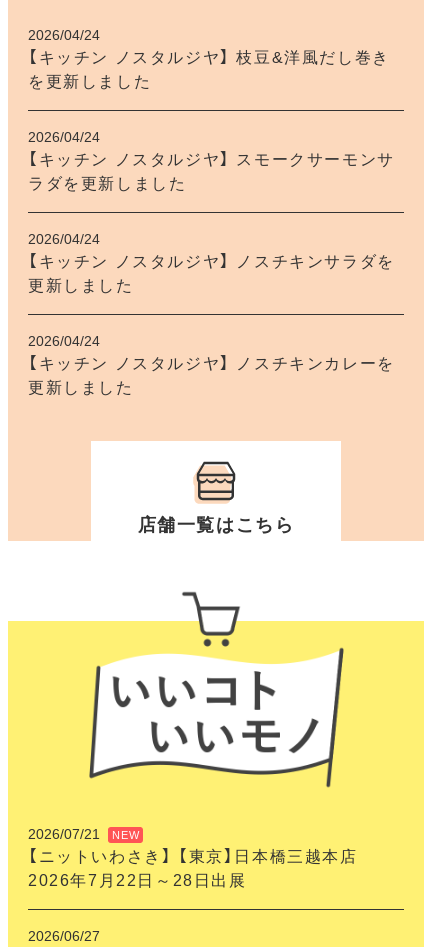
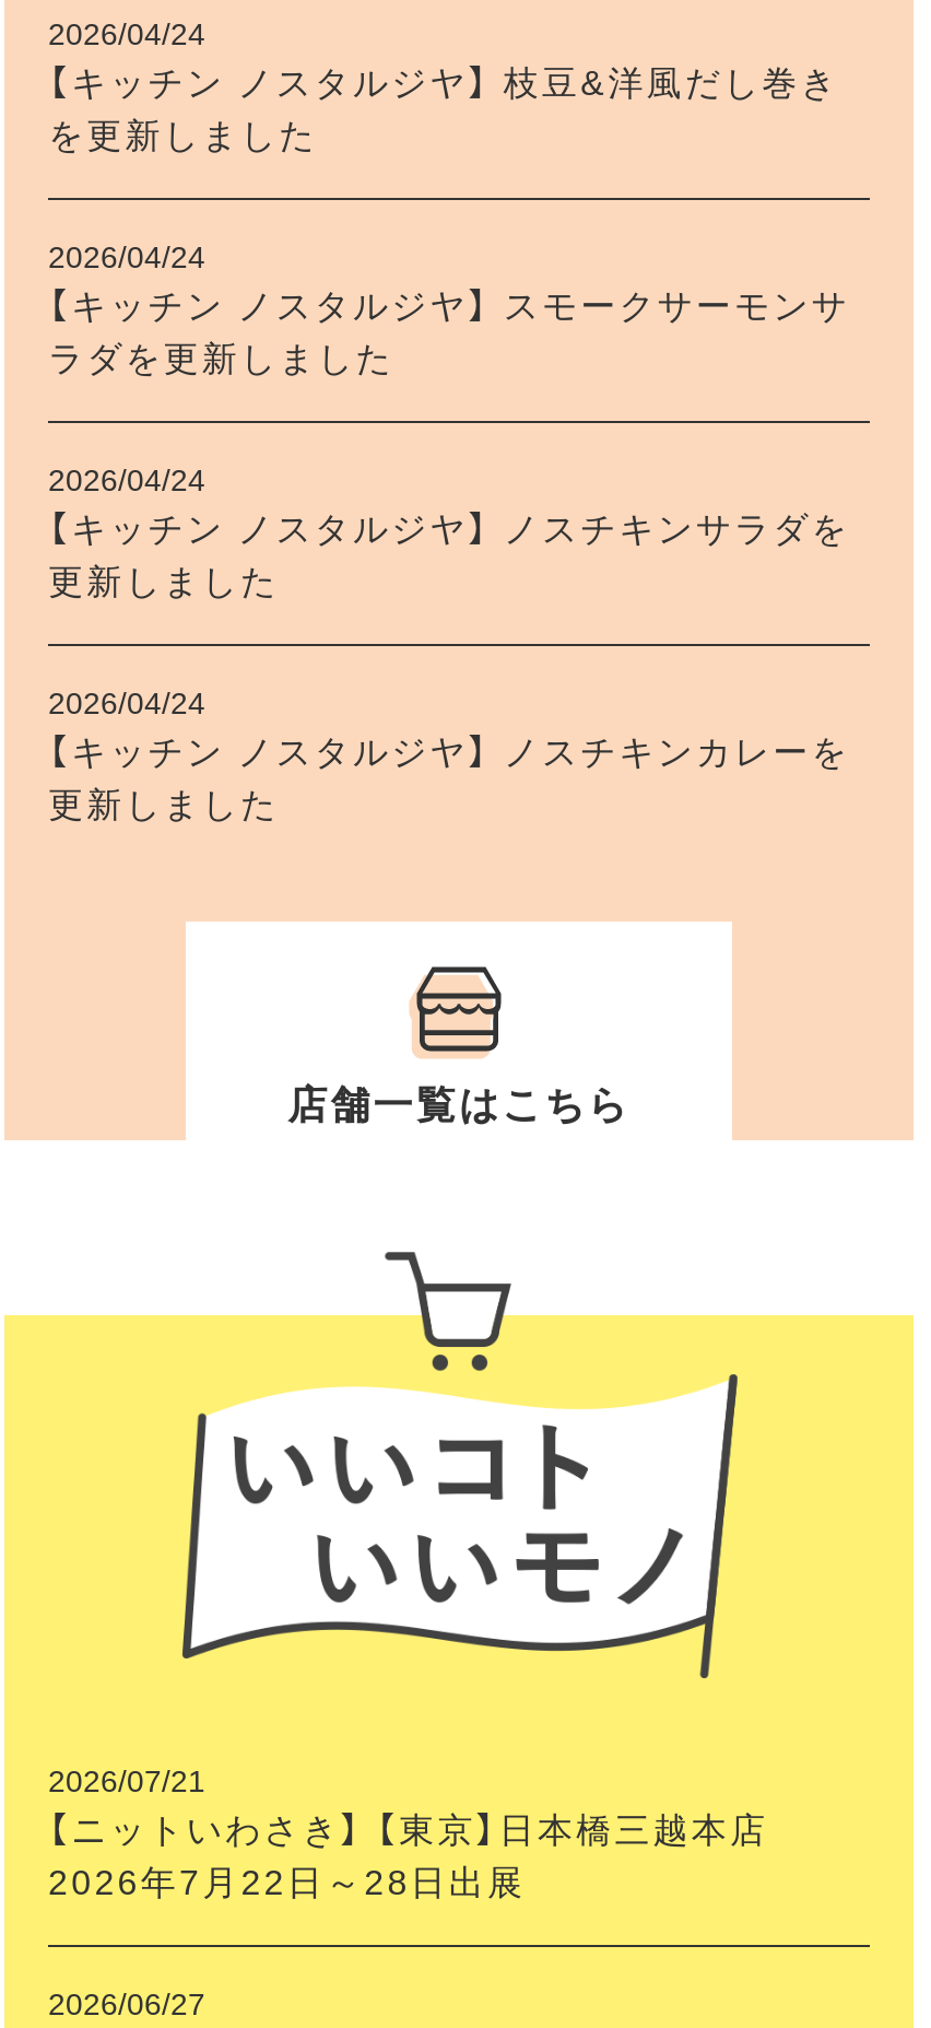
[112,829,139,841] NEW -> none

